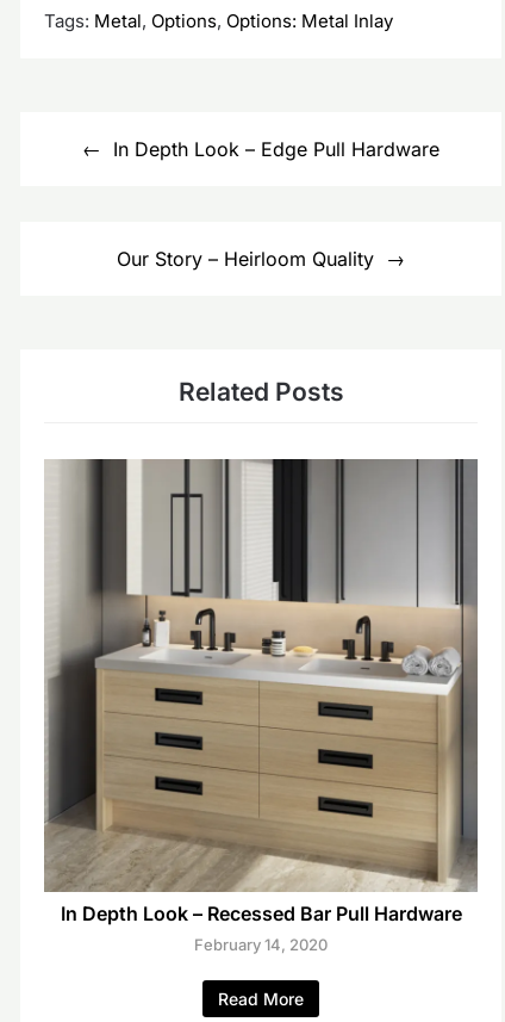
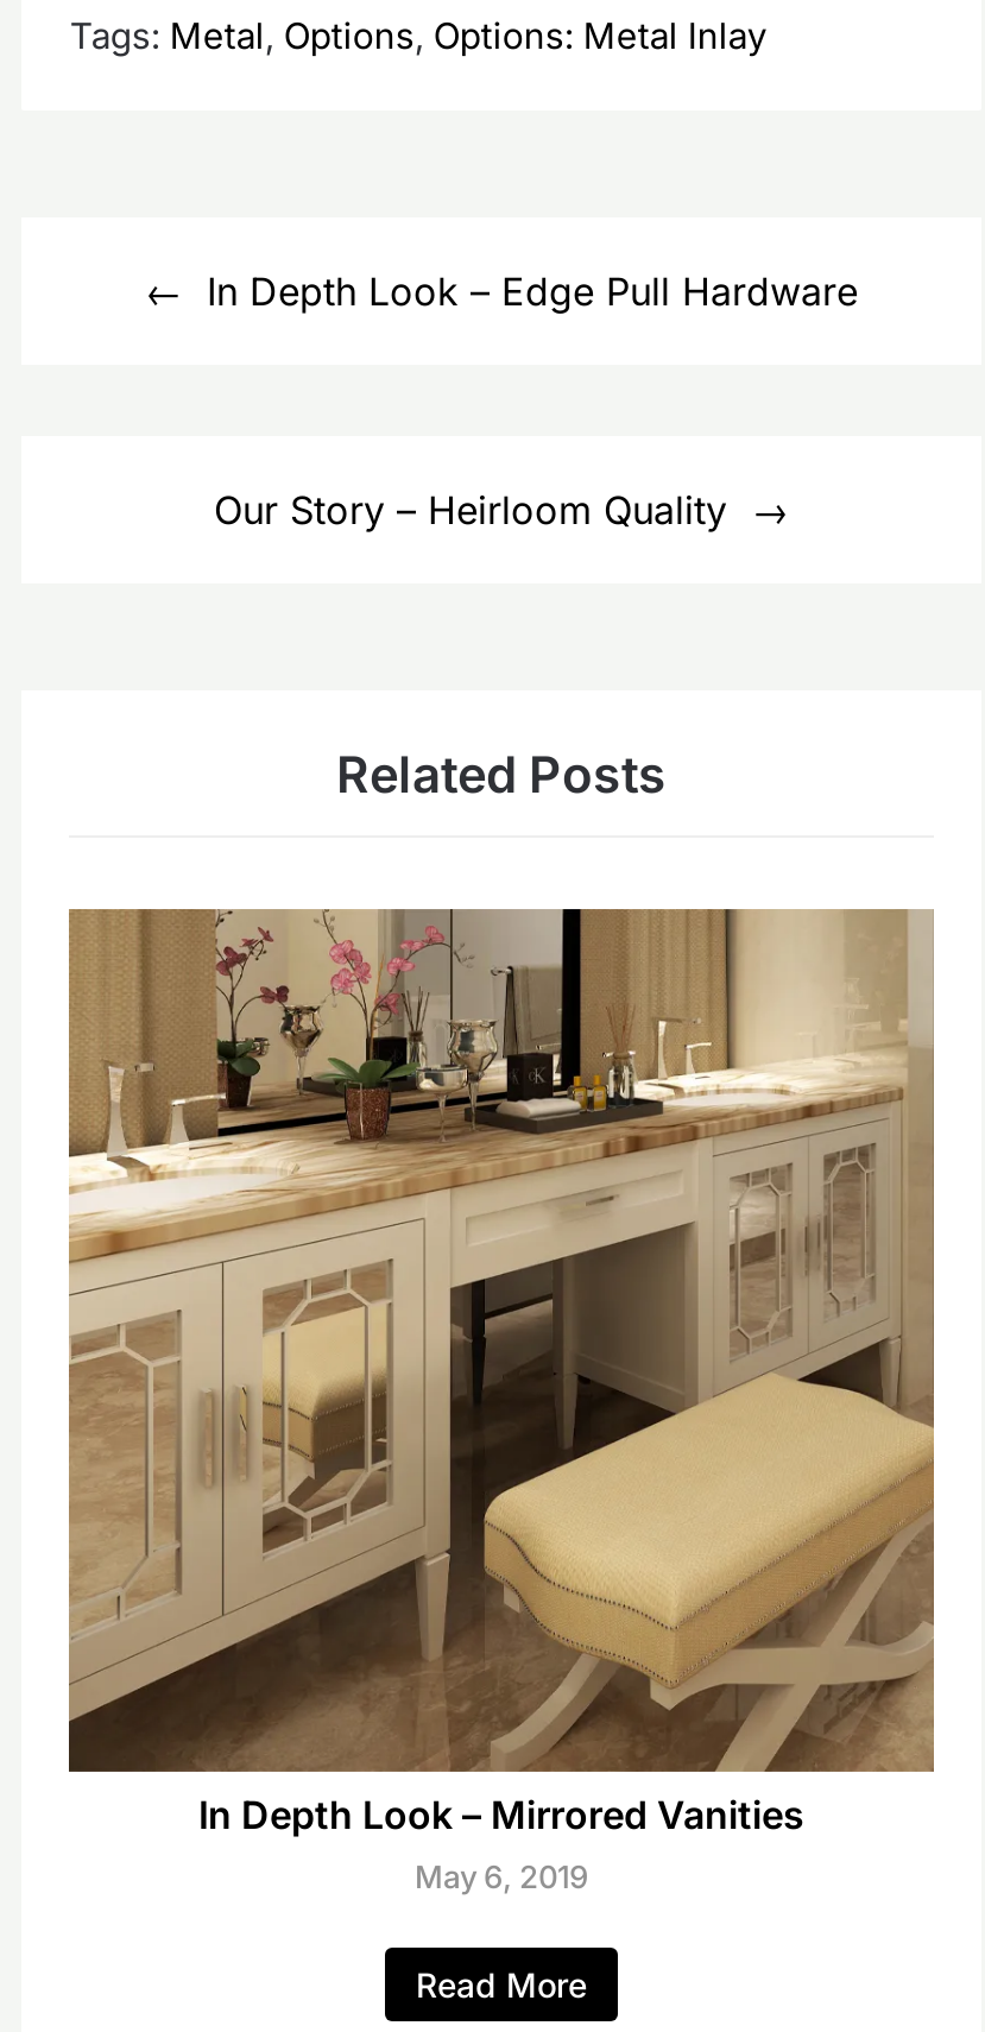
[44,458,478,954] [image] | In Depth Look – Recessed Bar Pull Hardware | February 14, 2020 -> [69,907,934,1896] [image] | In Depth Look – Mirrored Vanities | May 6, 2019

